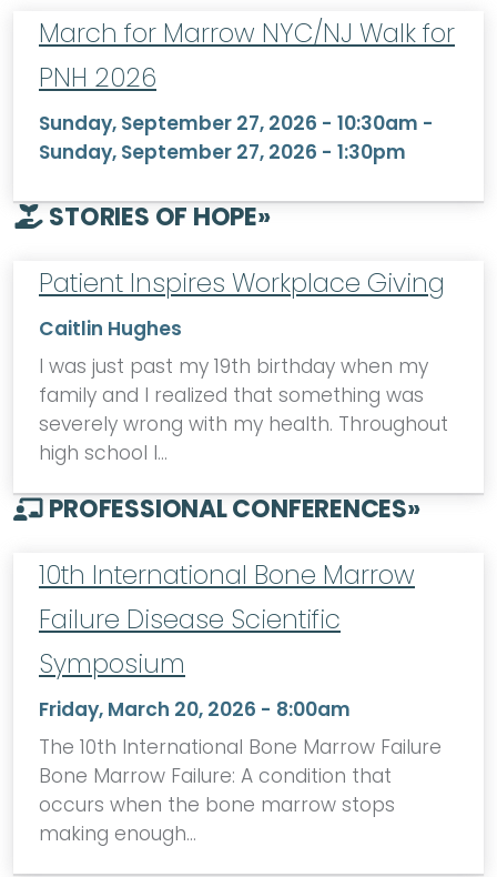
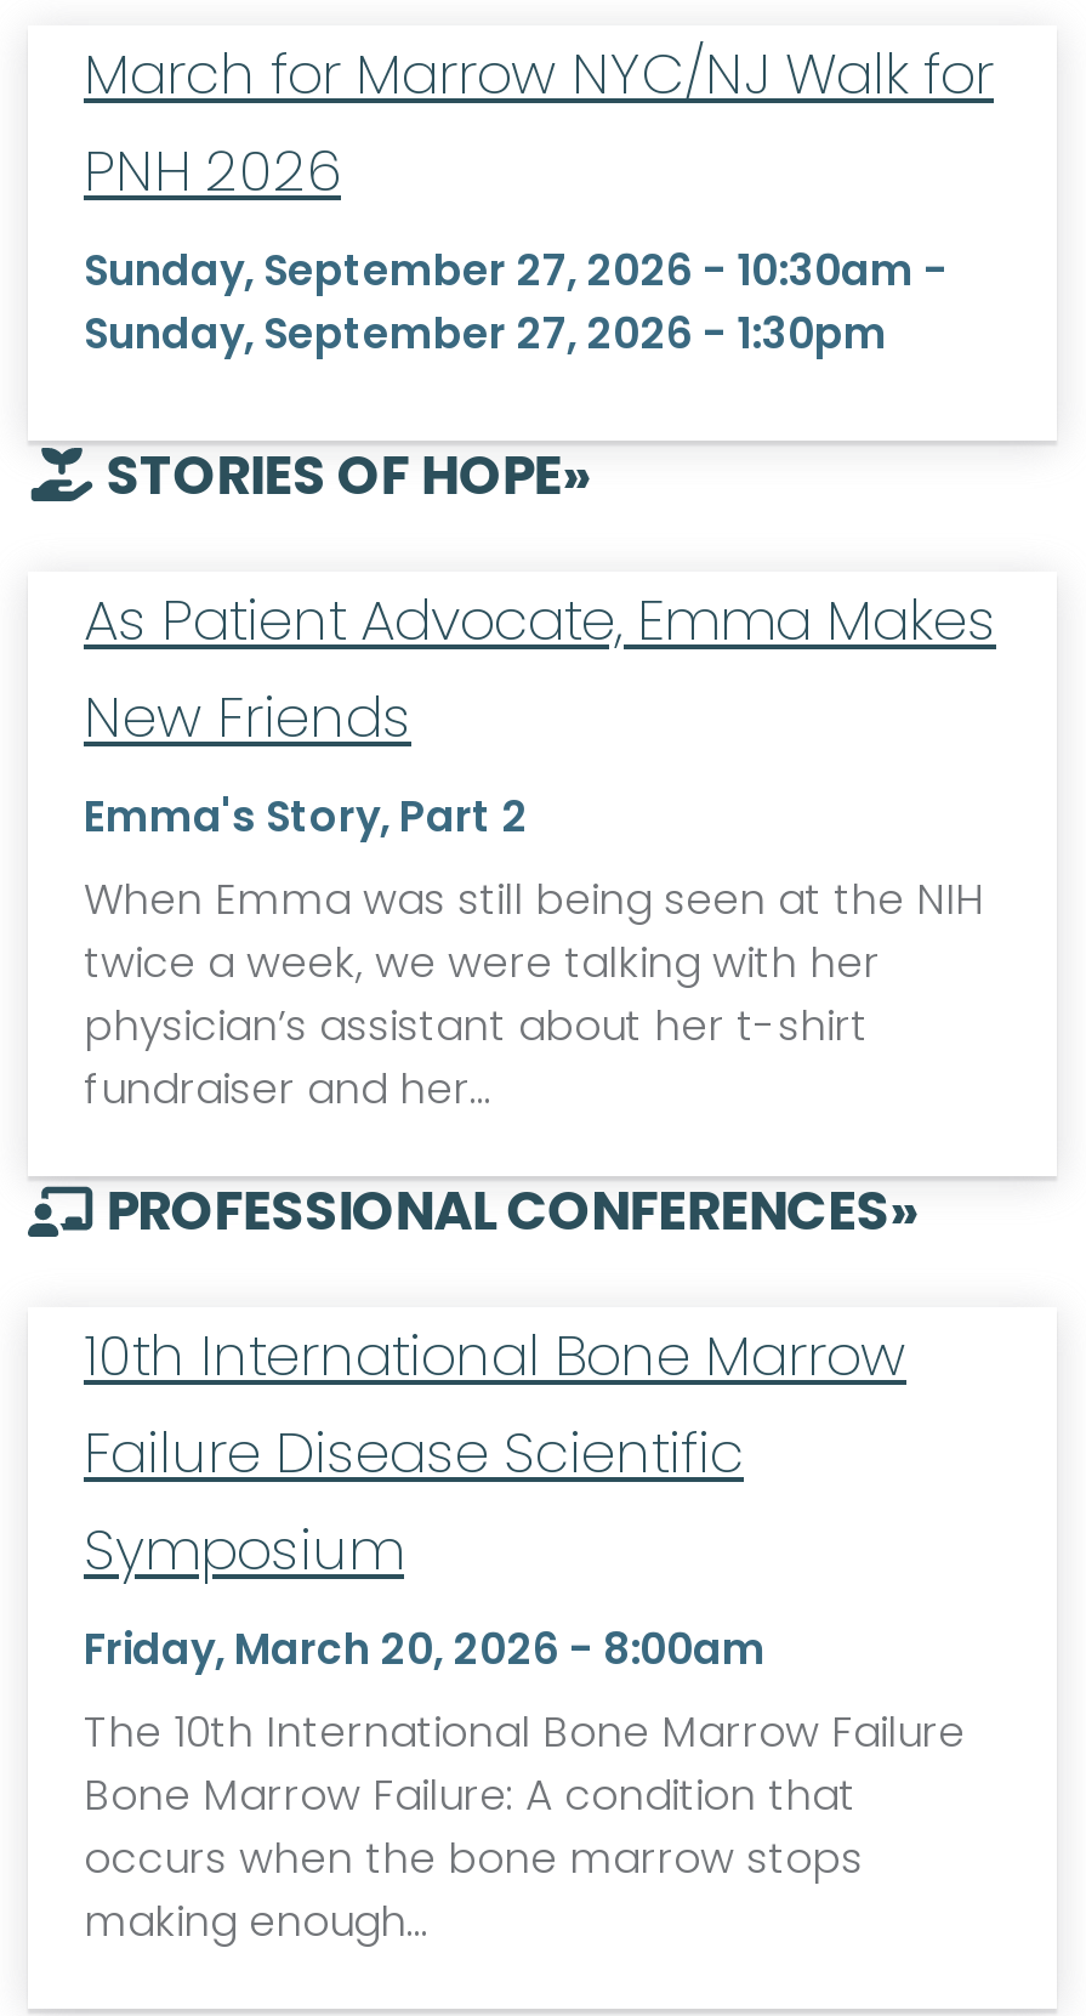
[39,266,448,466] Patient Inspires Workplace Giving | Caitlin Hughes | I was just past my 19th birthday when my | family and I realized that something was | severely wrong with my health. Throughout | high school I… -> [84,582,996,1118] As Patient Advocate, Emma Makes | New Friends | Emma's Story, Part 2 | When Emma was still being seen at the NIH | twice a week, we were talking with her | physician’s assistant about her t-shirt | fundraiser and her…

